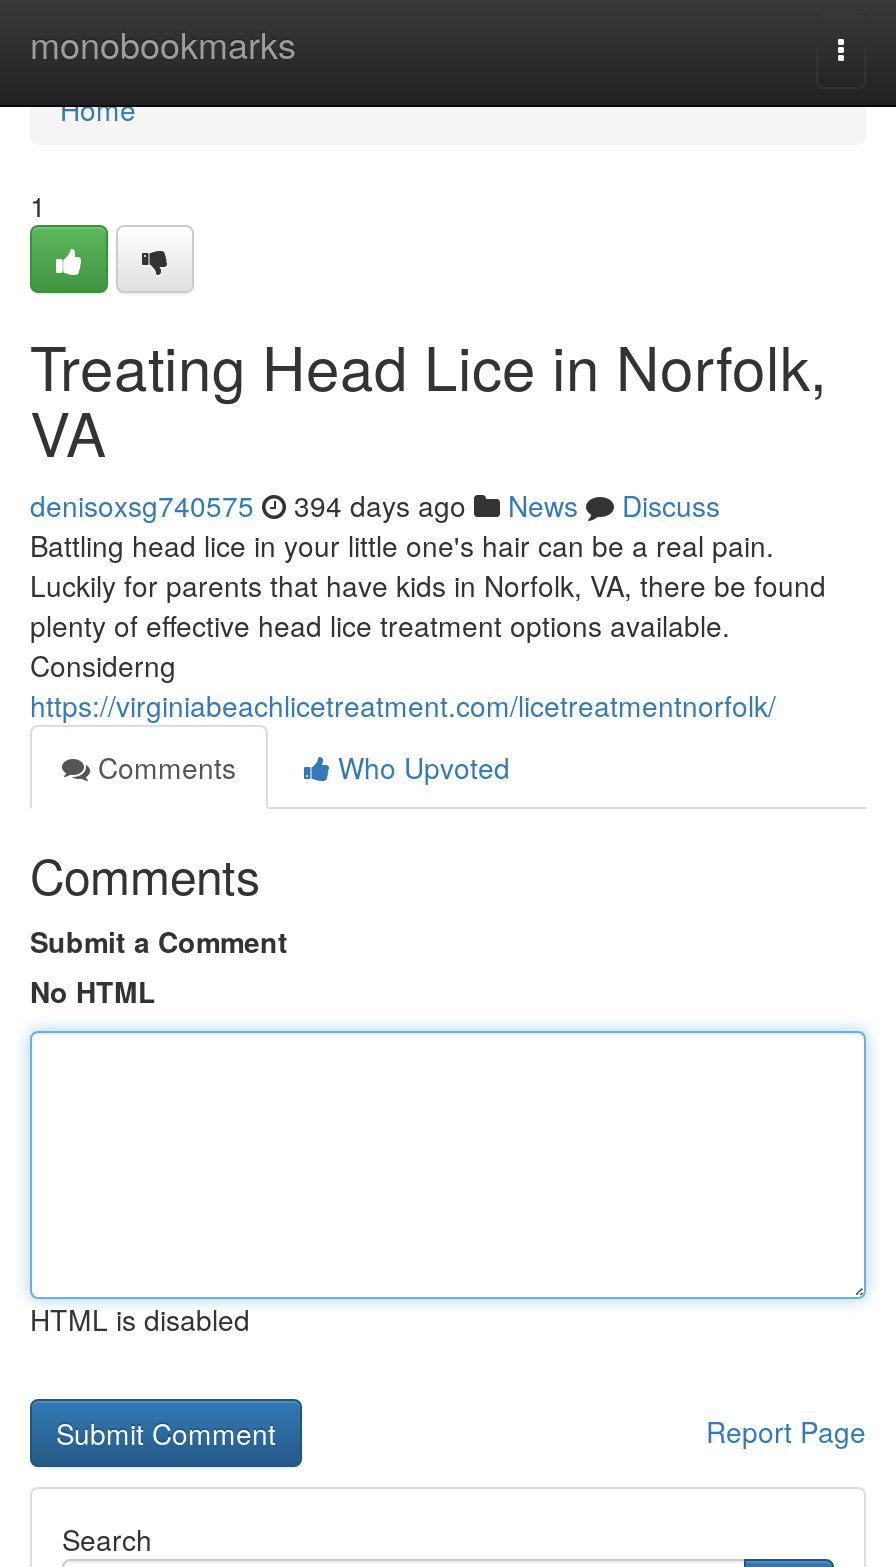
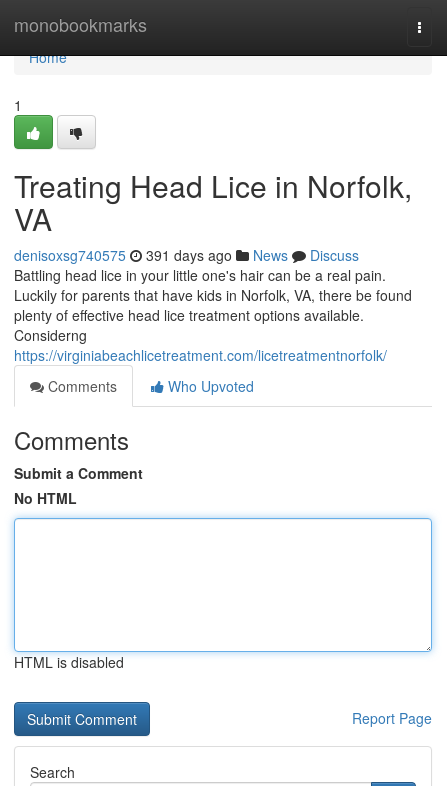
[30,485,720,525] denisoxsg740575 394 days ago News Discuss -> [14,245,359,265] denisoxsg740575 391 days ago News Discuss

